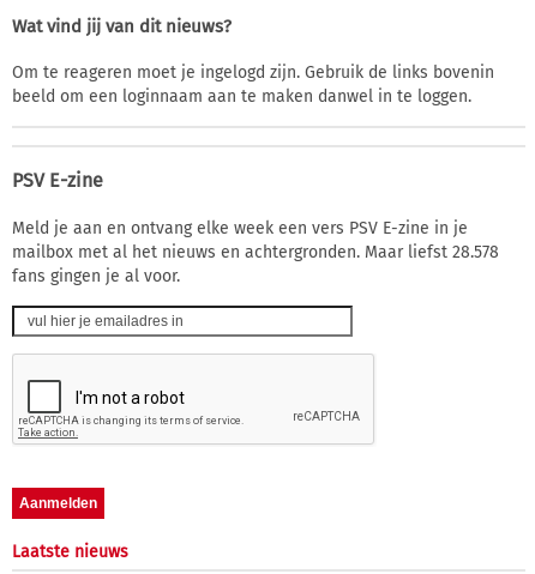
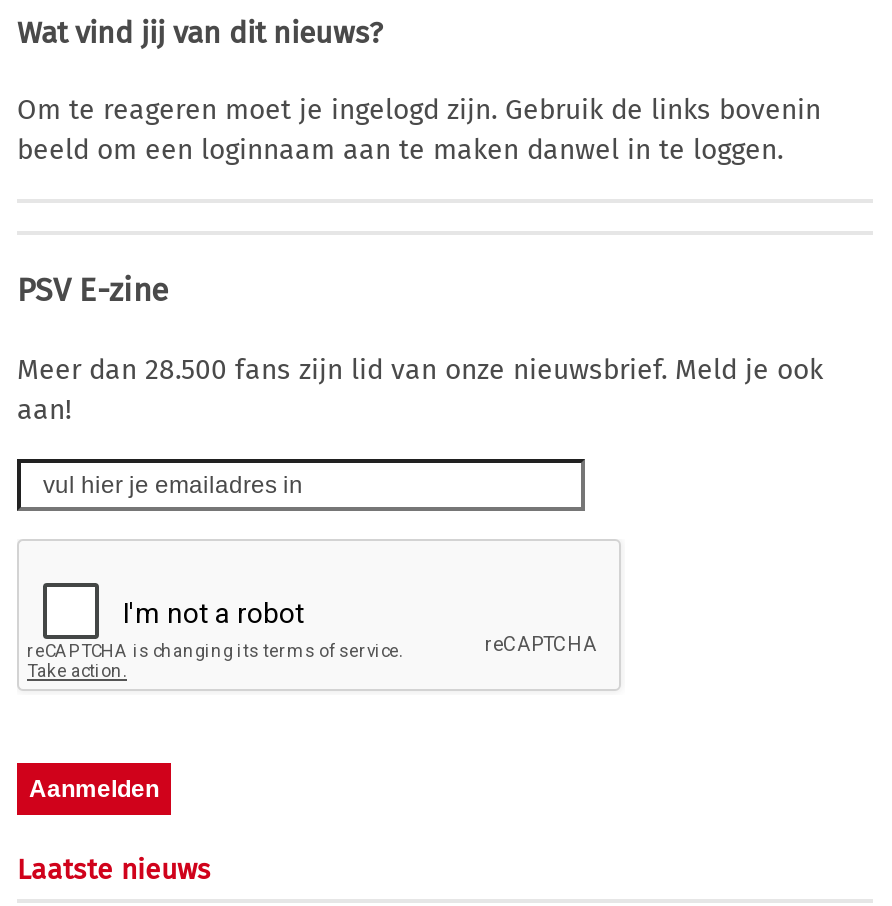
[12,218,499,286] Meld je aan en ontvang elke week een vers PSV E-zine in je | mailbox met al het nieuws en achtergronden. Maar liefst 28.578 | fans gingen je al voor. -> [17,352,823,426] Meer dan 28.500 fans zijn lid van onze nieuwsbrief. Meld je ook | aan!

